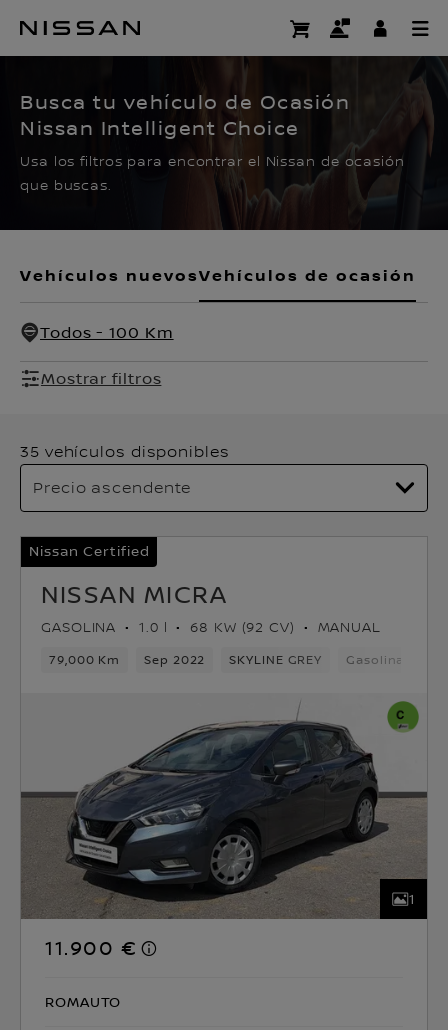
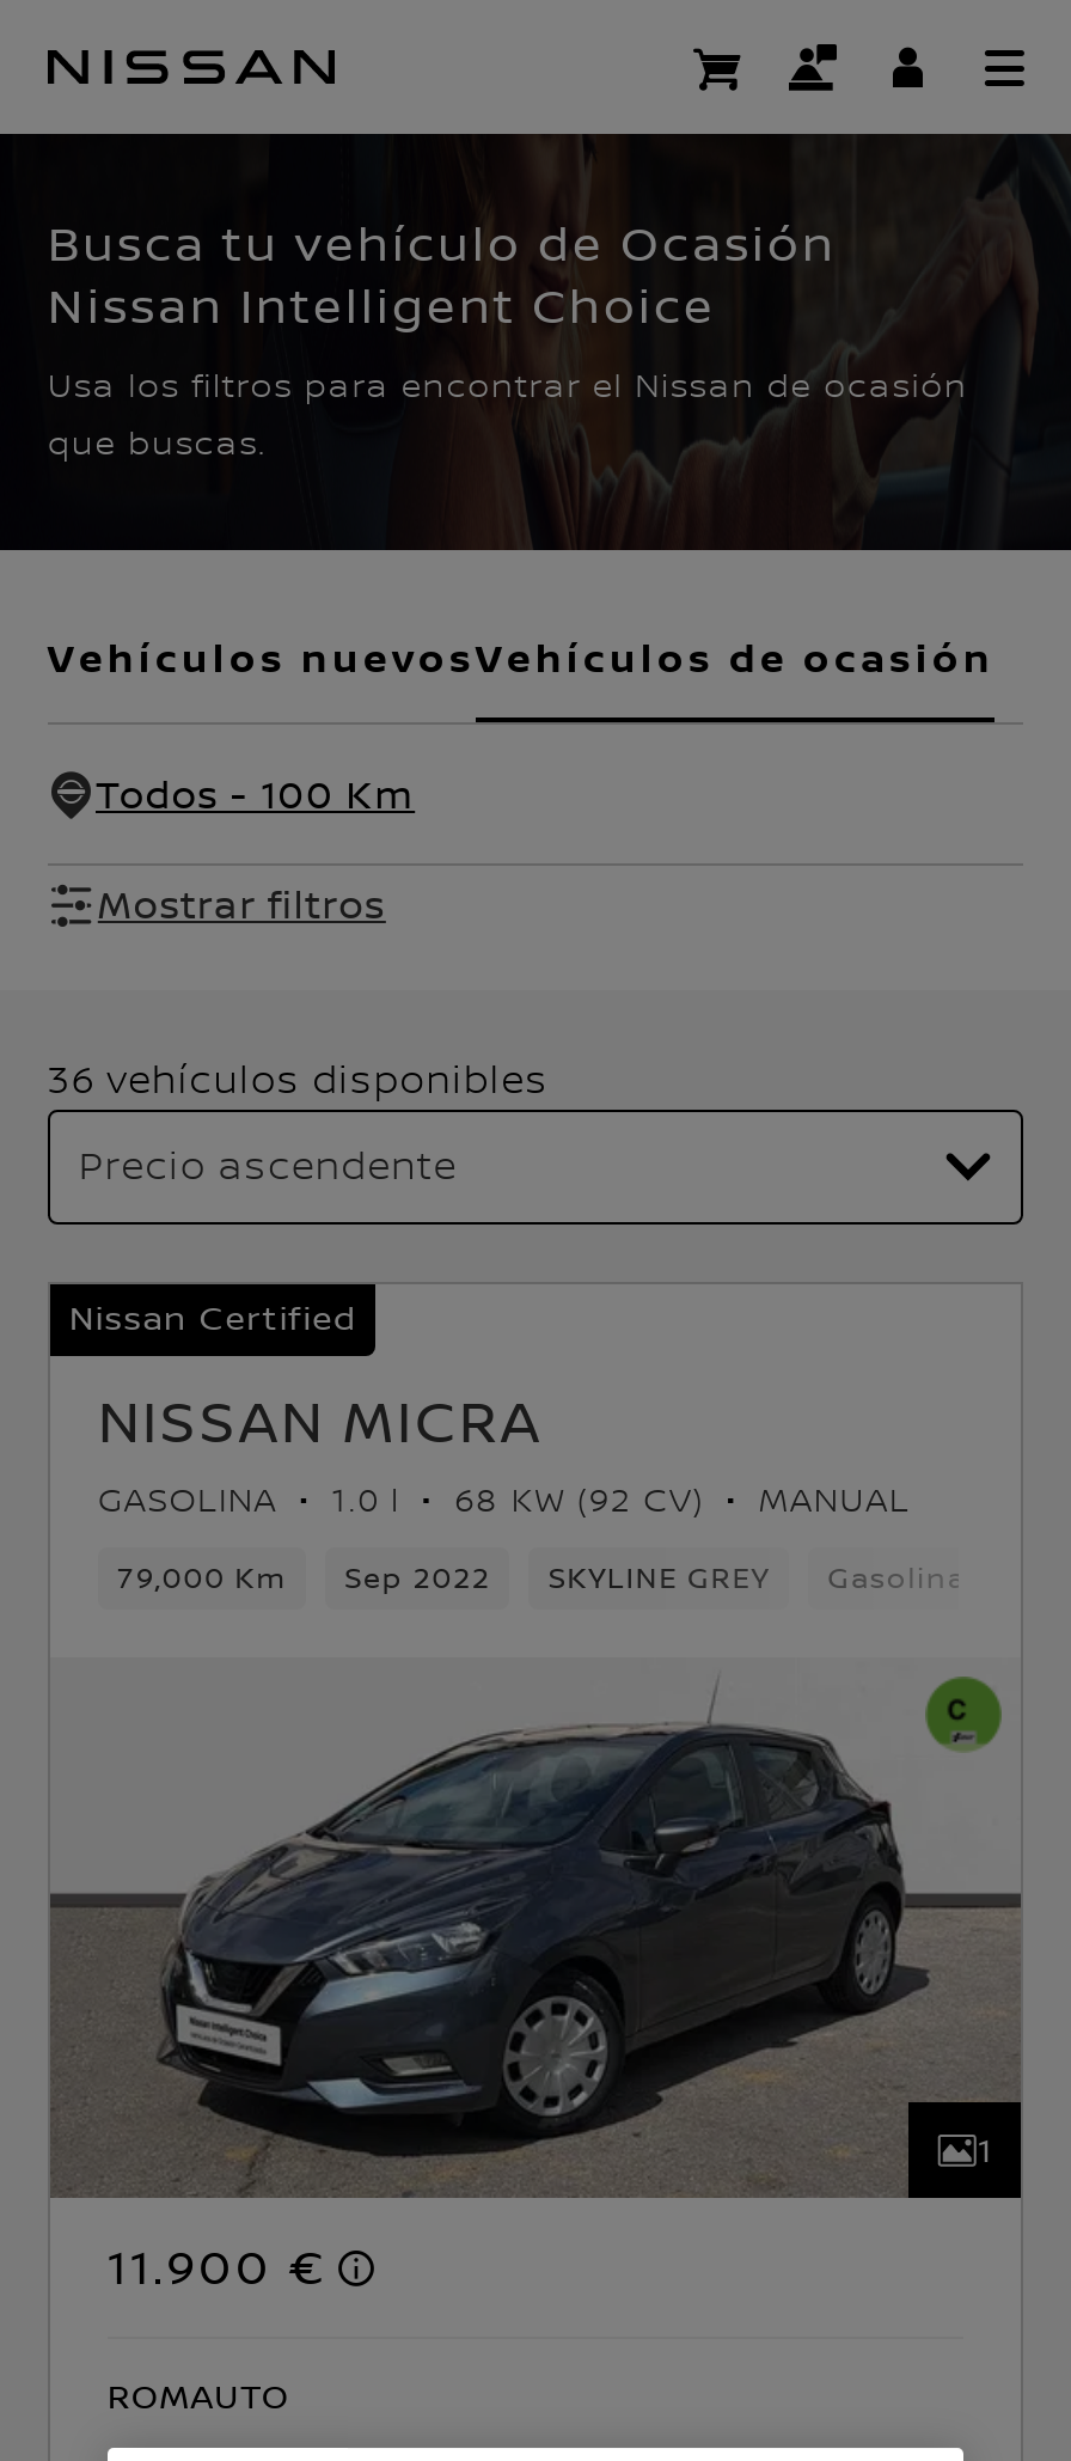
[20,440,230,462] 35 vehículos disponibles -> [48,1052,549,1105] 36 vehículos disponibles

